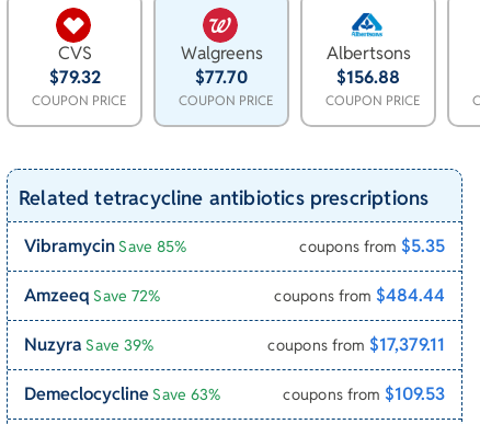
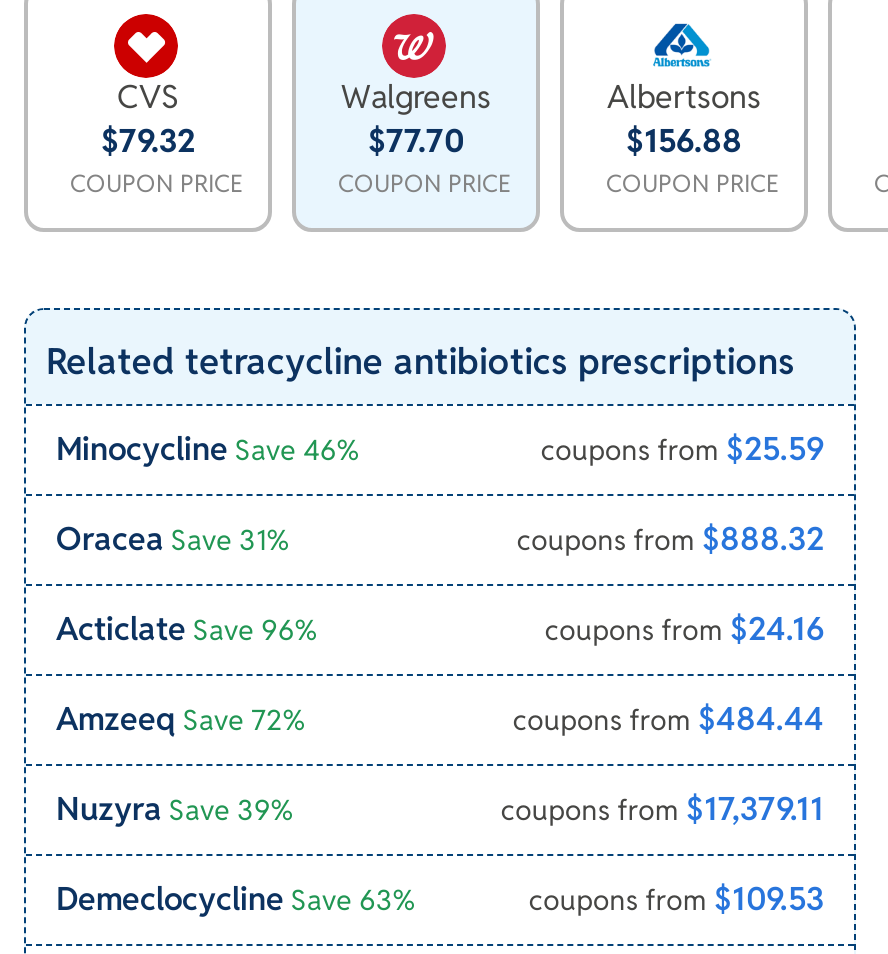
[24,235,445,258] Vibramycin Save 85% | coupons from $5.35 -> [56,428,824,650] Minocycline Save 46% | coupons from $25.59 | Oracea Save 31% | coupons from $888.32 | Acticlate Save 96% | coupons from $24.16

